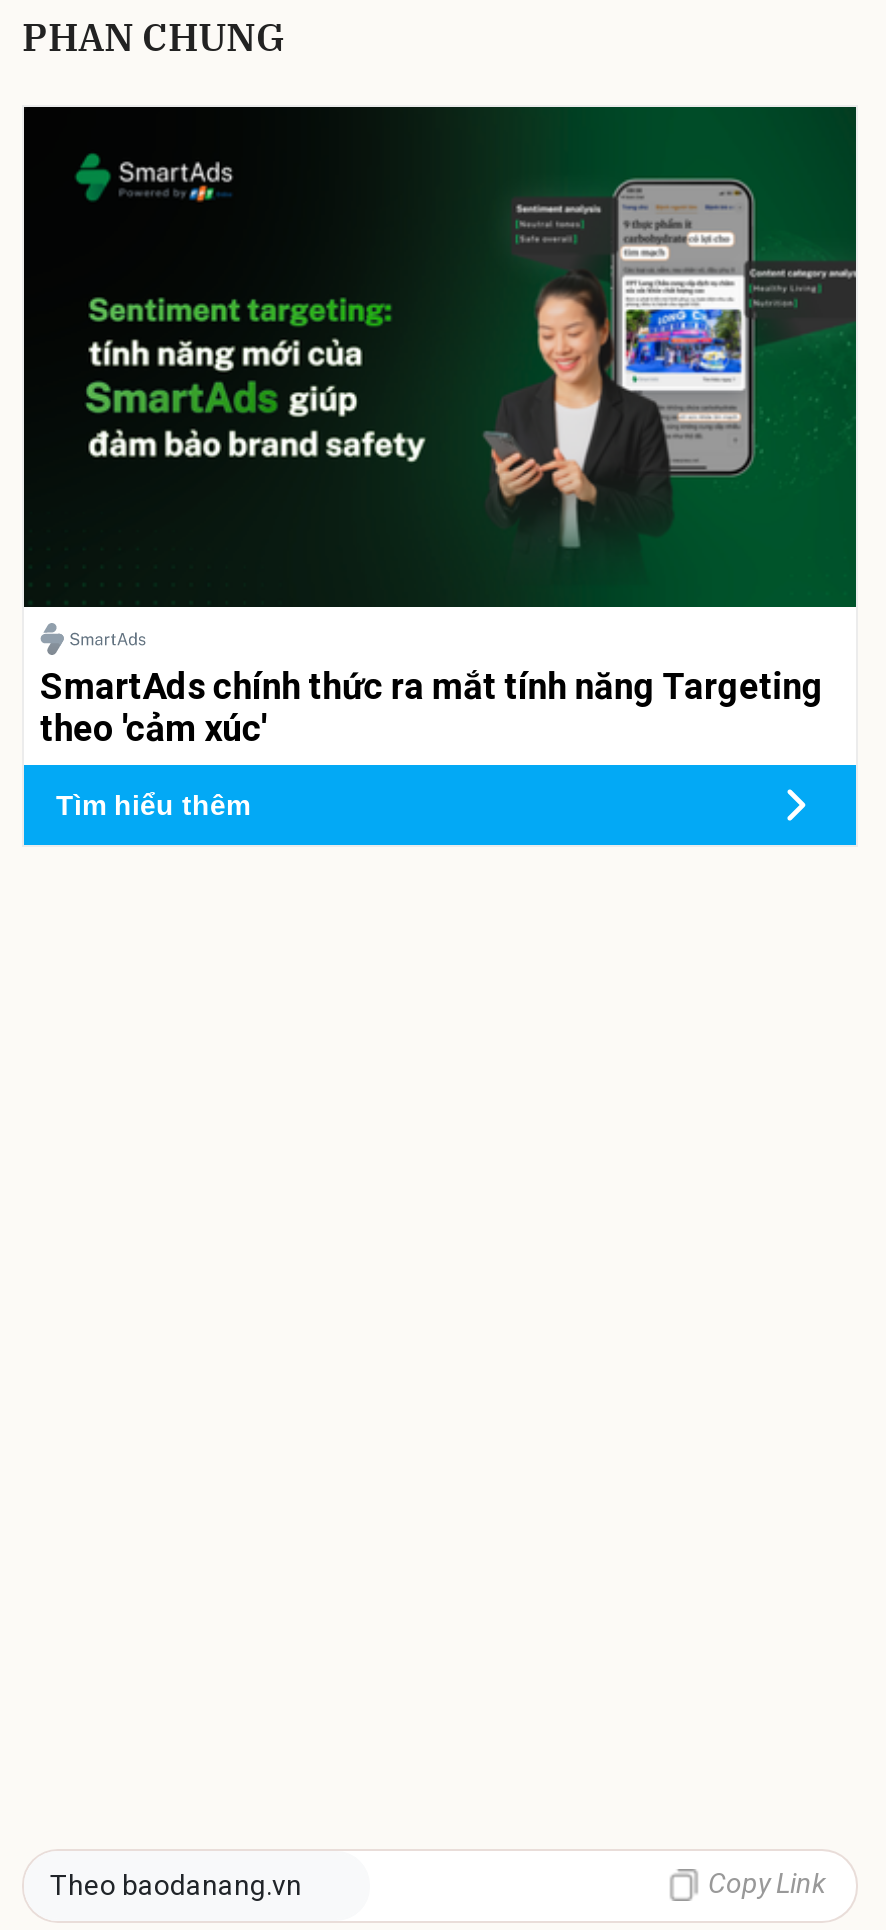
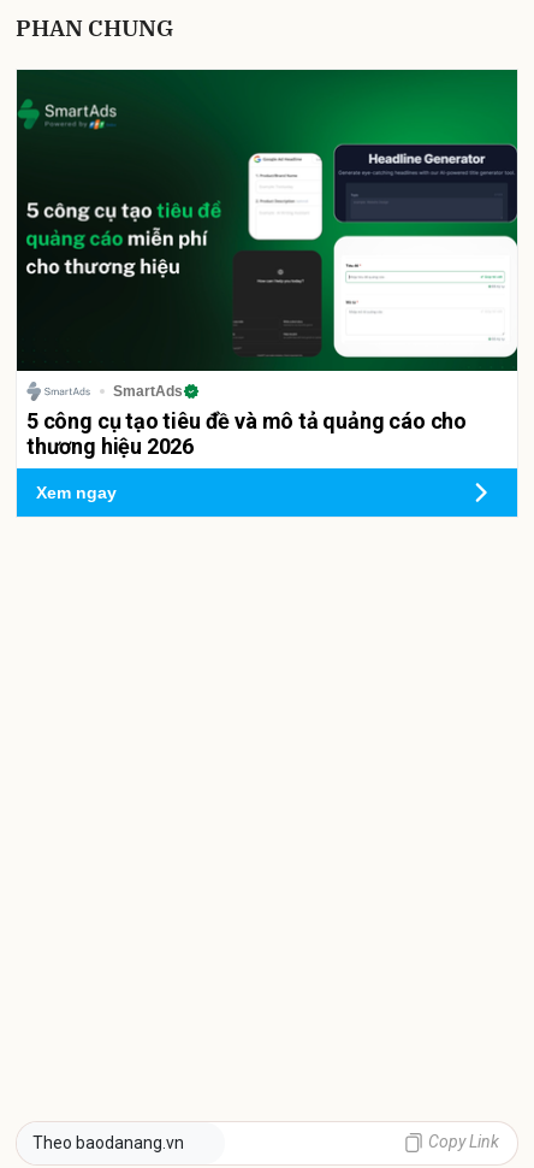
[24,107,858,583] [image] -> [17,70,518,359] [image]
[40,665,823,749] SmartAds chính thức ra mắt tính năng Targeting | theo 'cảm xúc' -> [26,383,467,459] SmartAds | 5 công cụ tạo tiêu đề và mô tả quảng cáo cho | thương hiệu 2026
[56,790,250,822] Tìm hiểu thêm -> [36,483,117,502] Xem ngay

